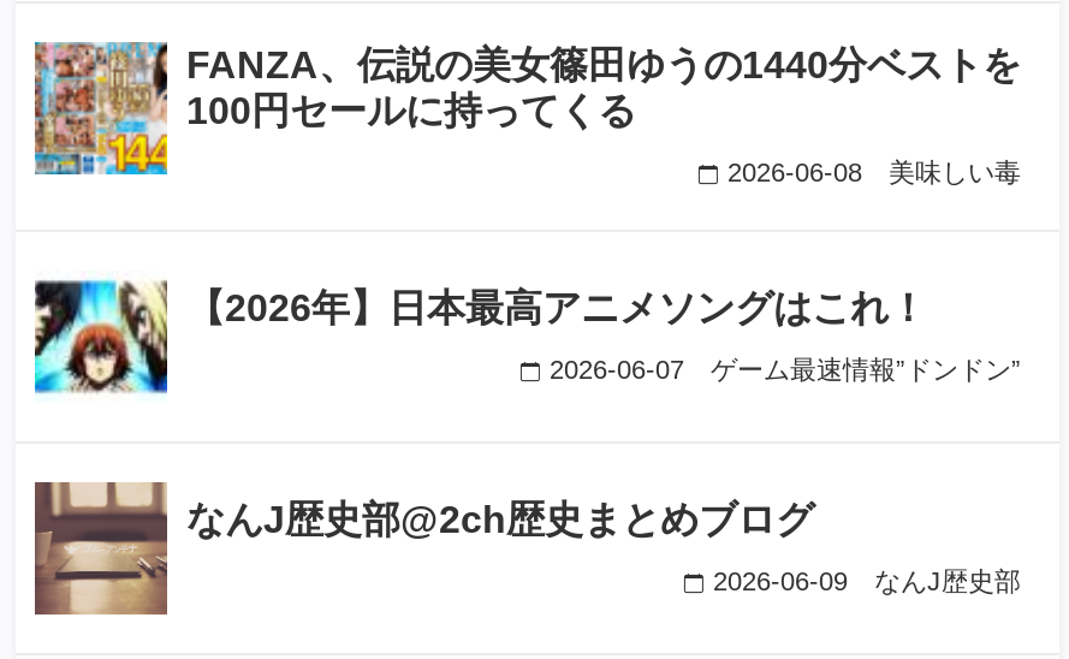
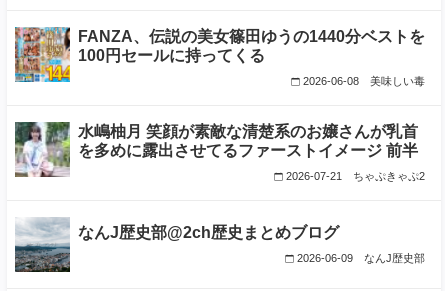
[32,271,927,398] [image] | 【2026年】日本最高アニメソングはこれ！ -> [14,121,418,178] [image] | 水嶋柚月 笑顔が素敵な清楚系のお嬢さんが乳首 | を多めに露出させてるファーストイメージ 前半
[550,355,1021,384] 2026-06-07 | ゲーム最速情報”ドンドン” -> [286,170,425,182] 2026-07-21 | ちゃぷきゃぷ2
[32,480,170,617] [image] -> [14,217,71,273] [image]

